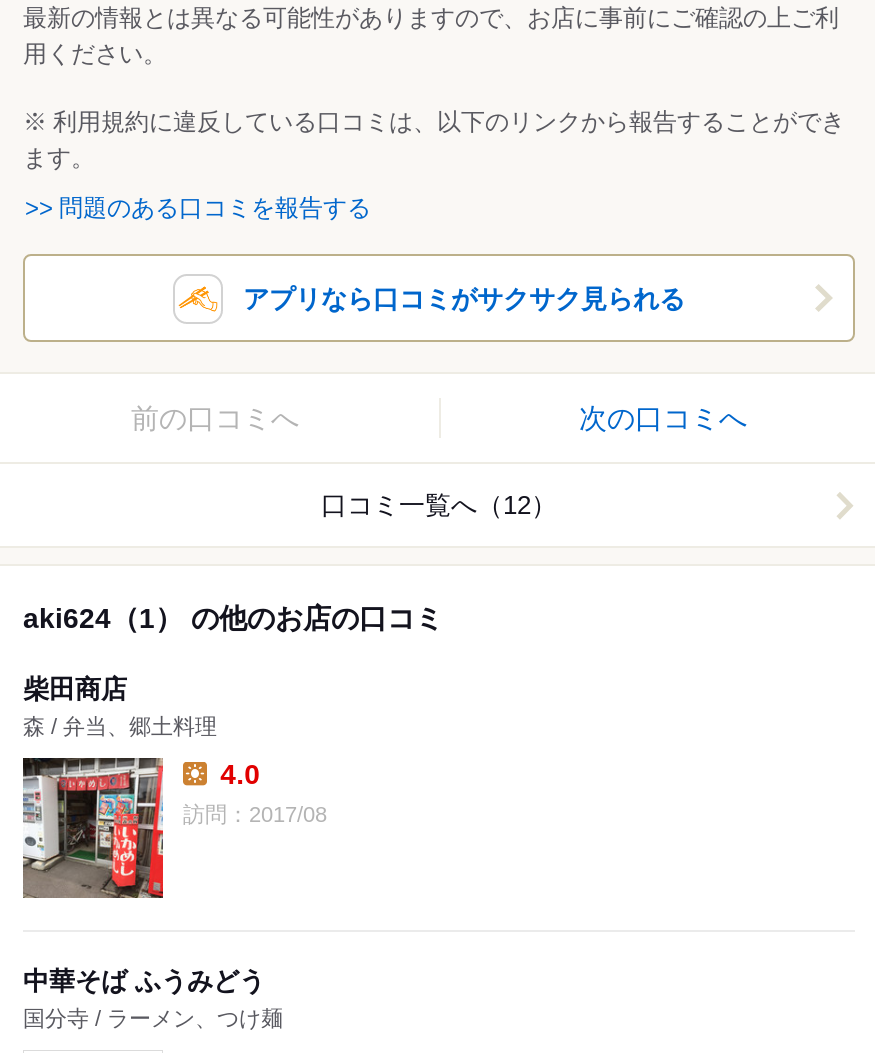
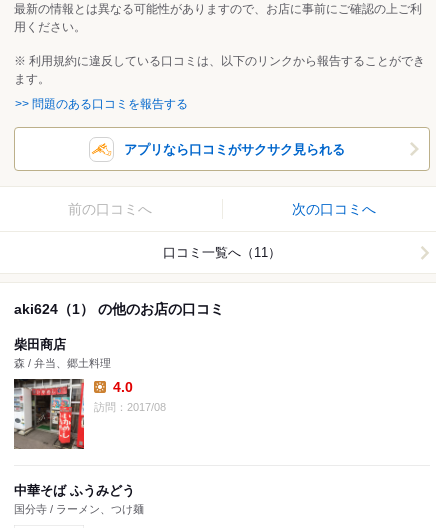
[321,490,557,520] 口コミ一覧へ（12） -> [163,245,281,260] 口コミ一覧へ（11）

